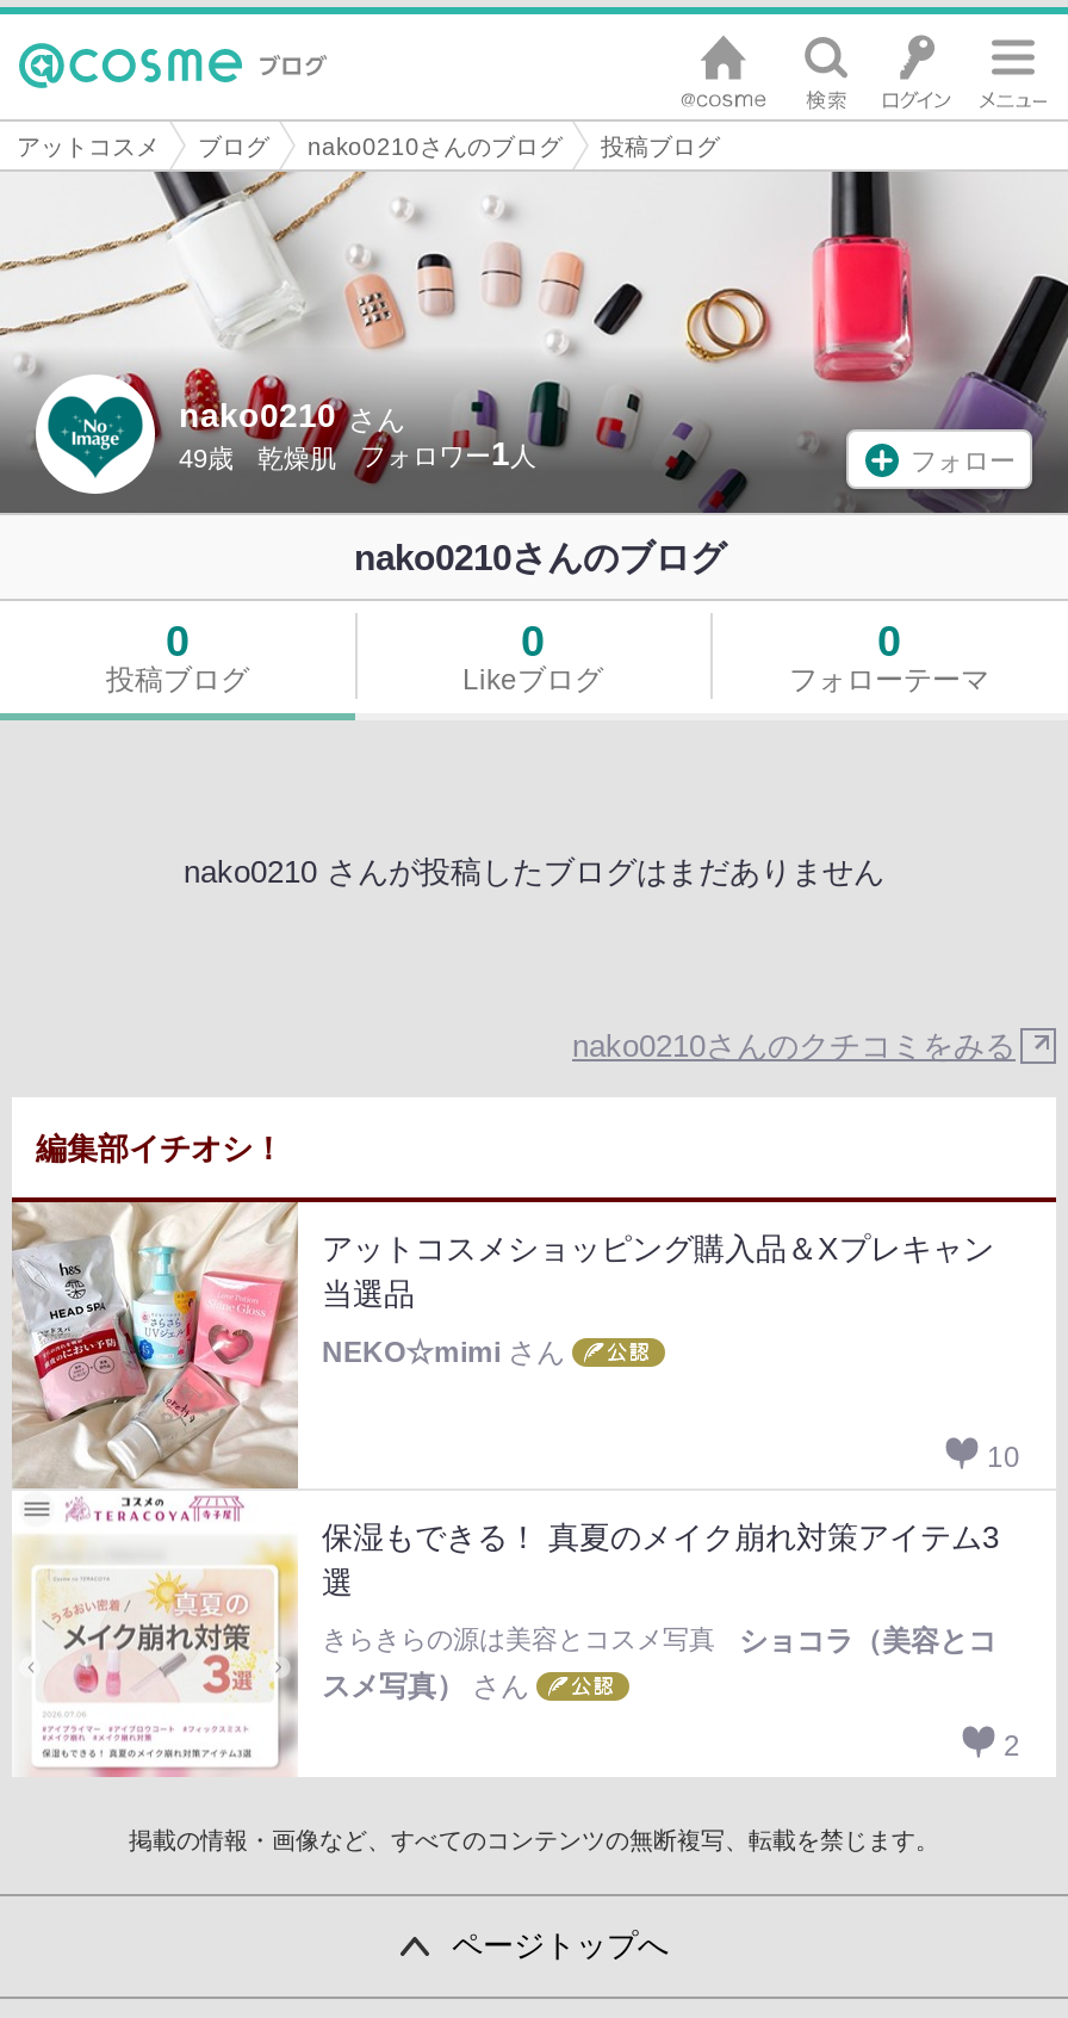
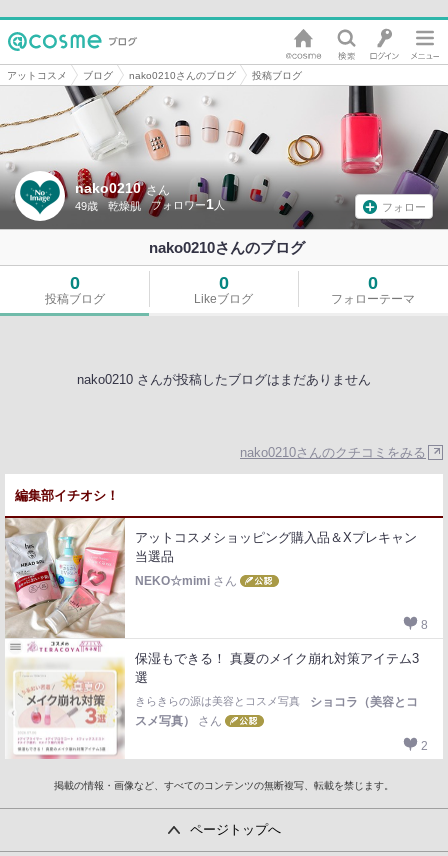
[987,1442,1020,1475] 10 -> [421,618,428,632] 8

